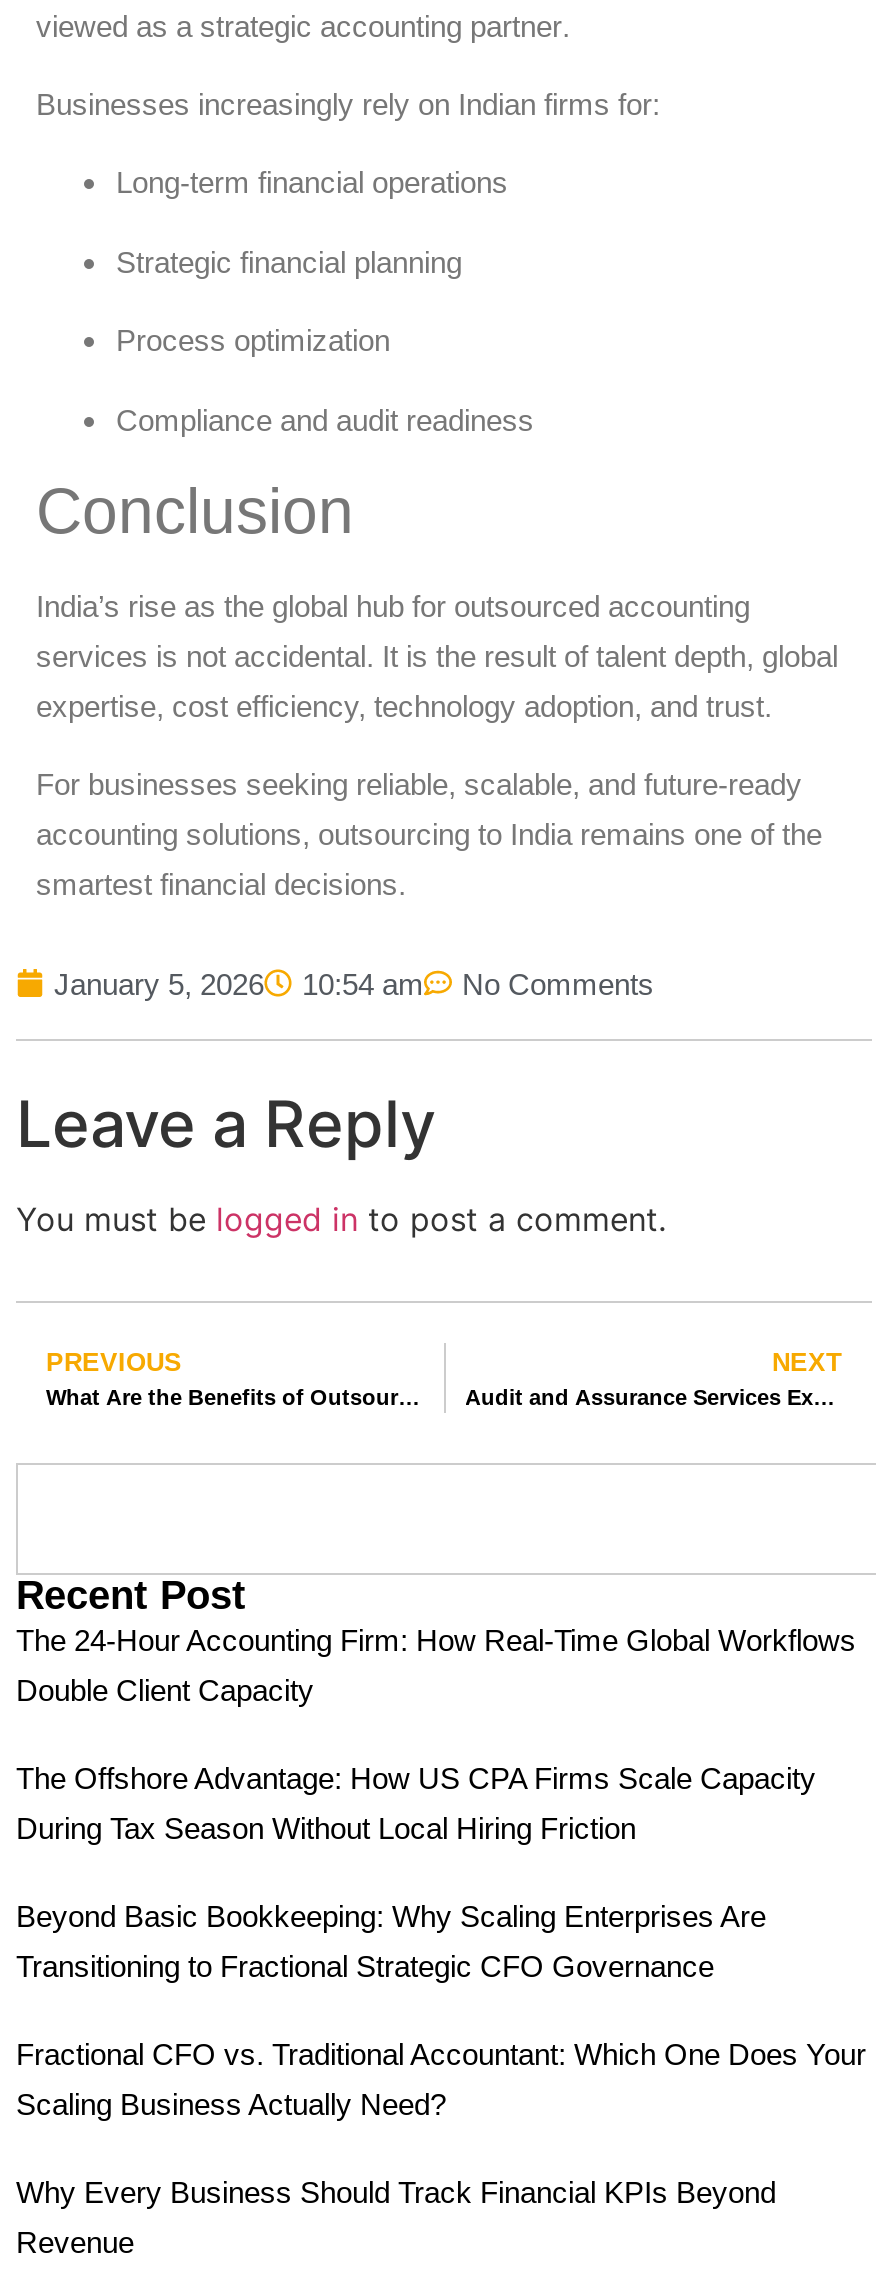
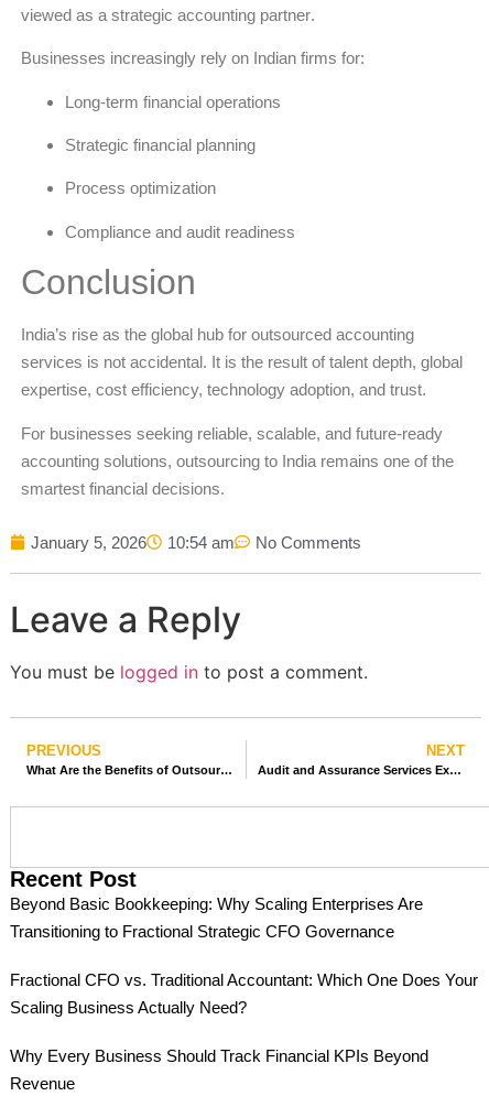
[16,1624,856,1846] The 24-Hour Accounting Firm: How Real-Time Global Workflows | Double Client Capacity | The Offshore Advantage: How US CPA Firms Scale Capacity | During Tax Season Without Local Hiring Friction -> none

